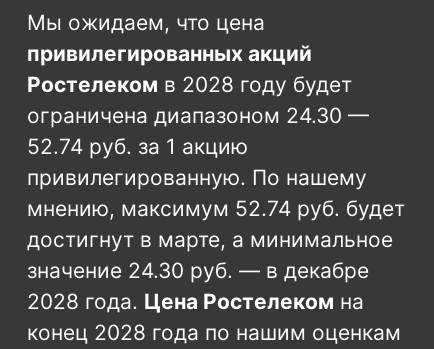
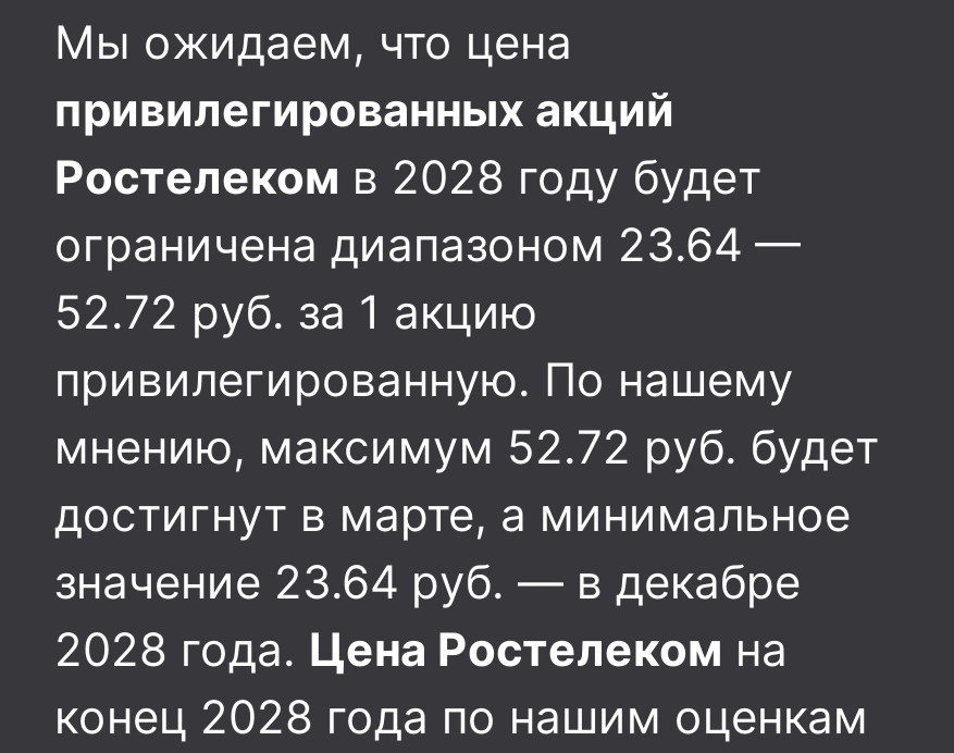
[27,103,369,128] ограничена диапазоном 24.30 — -> [54,217,801,271] ограничена диапазоном 23.64 —
[27,134,248,159] 52.74 руб. за 1 акцию -> [54,284,537,339] 52.72 руб. за 1 акцию
[27,196,405,221] мнению, максимум 52.74 руб. будет -> [54,419,879,474] мнению, максимум 52.72 руб. будет
[27,258,369,283] значение 24.30 руб. — в декабре -> [54,554,801,609] значение 23.64 руб. — в декабре

